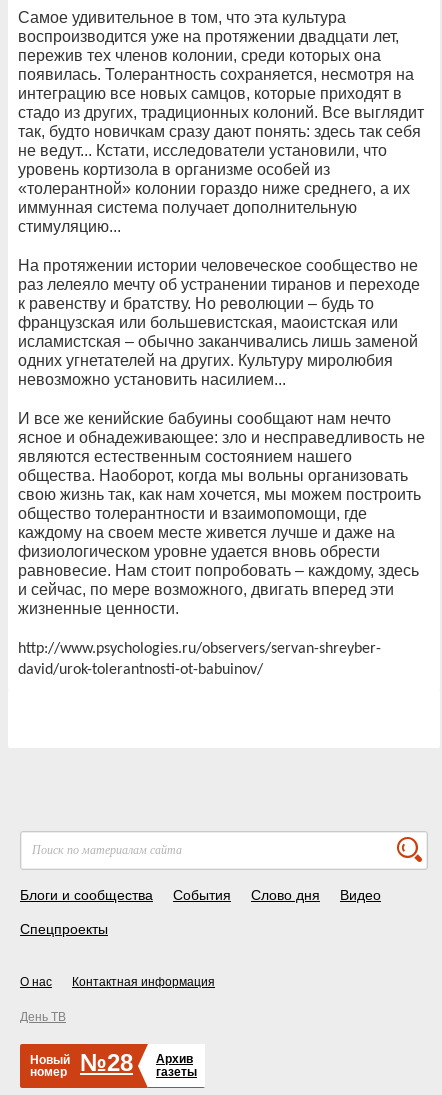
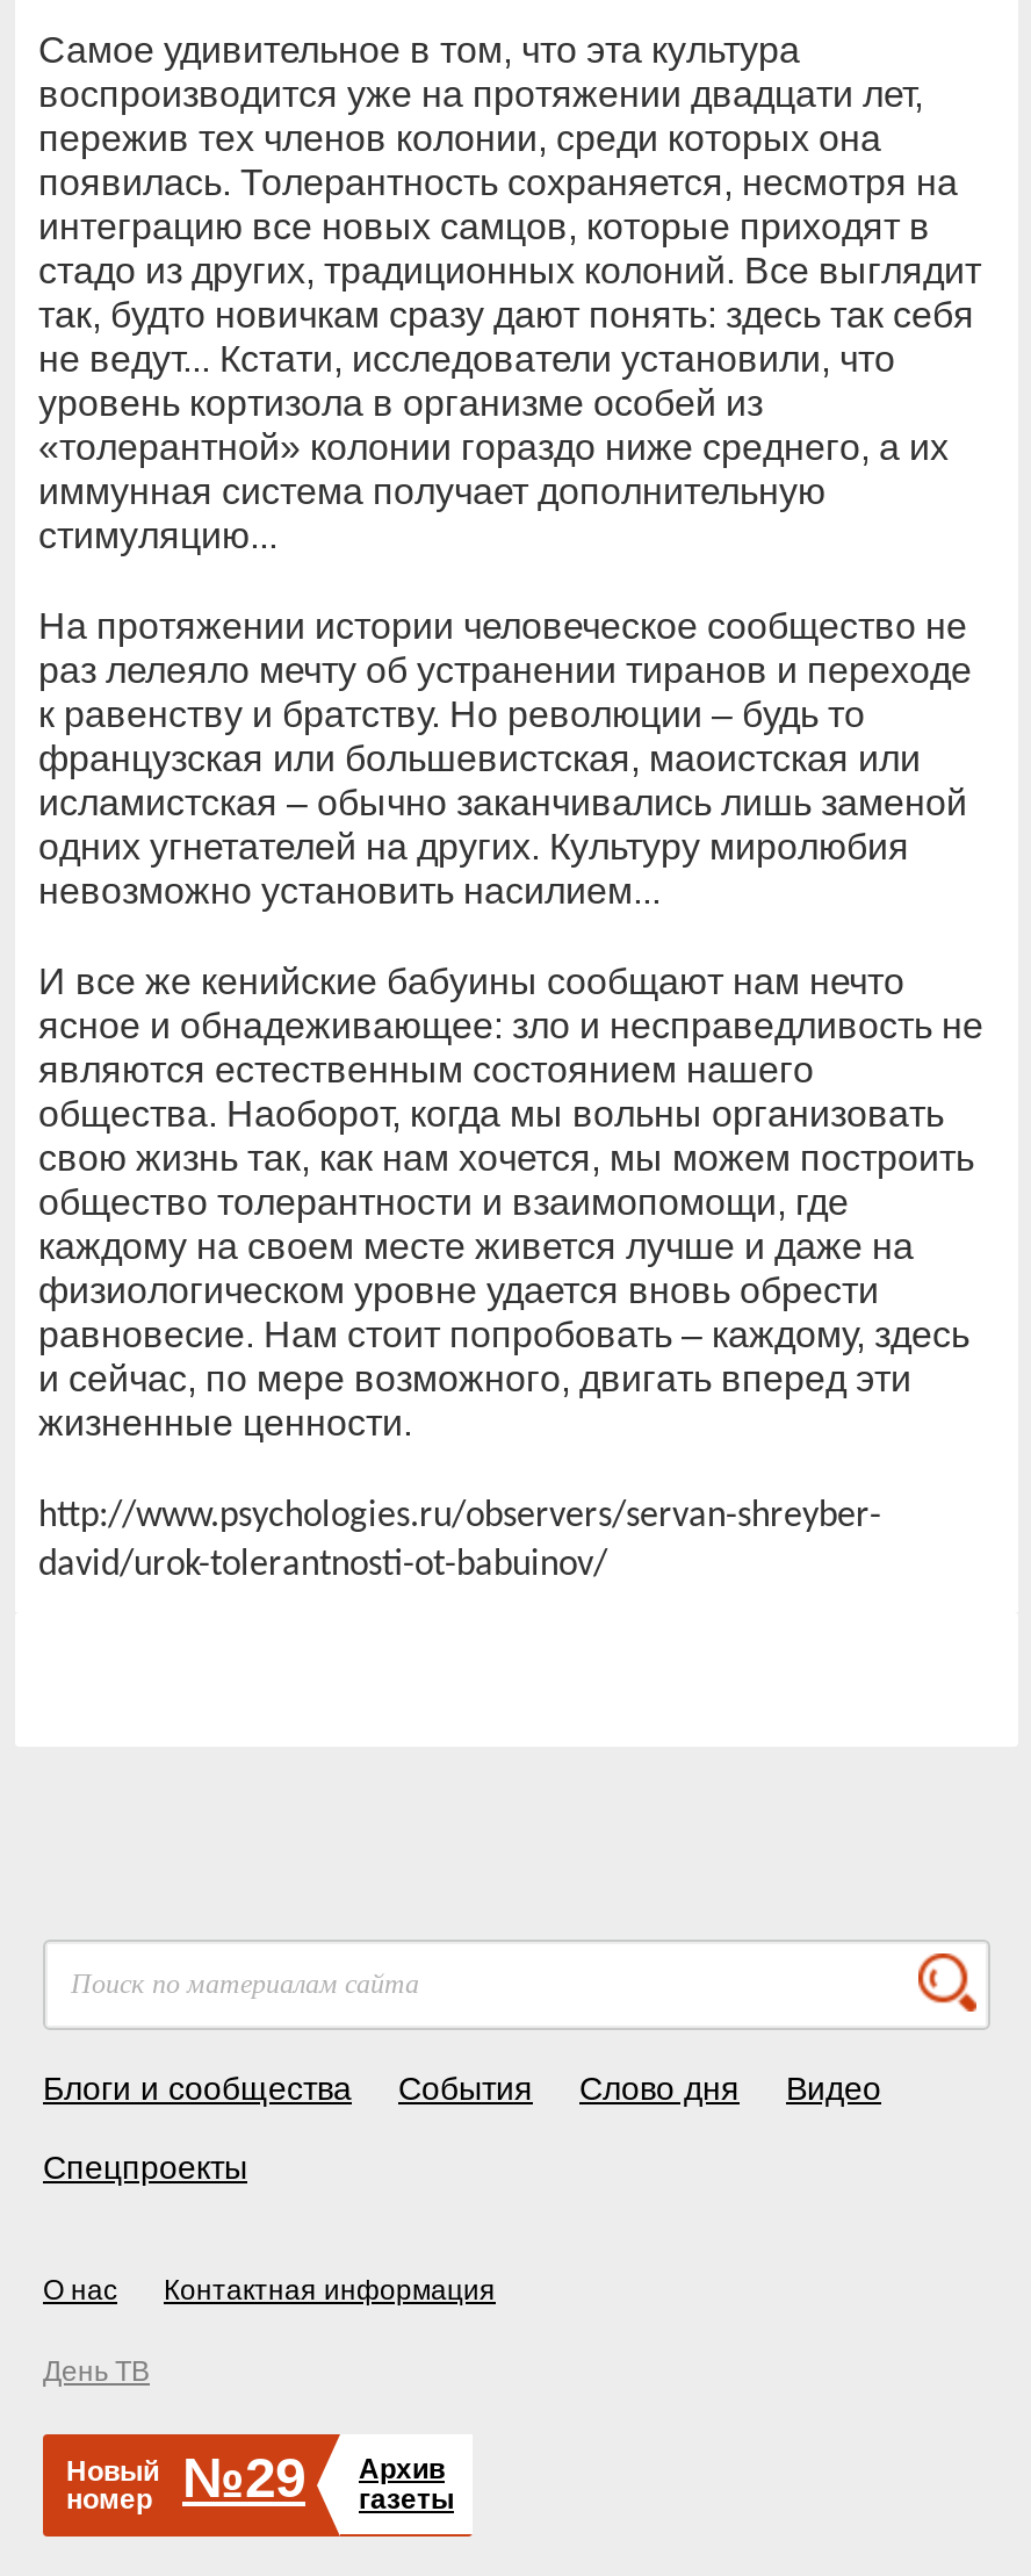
[30,1049,197,1079] Новый номер №28 Архив газеты -> [66,2446,454,2516] Новый номер №29 Архив газеты

